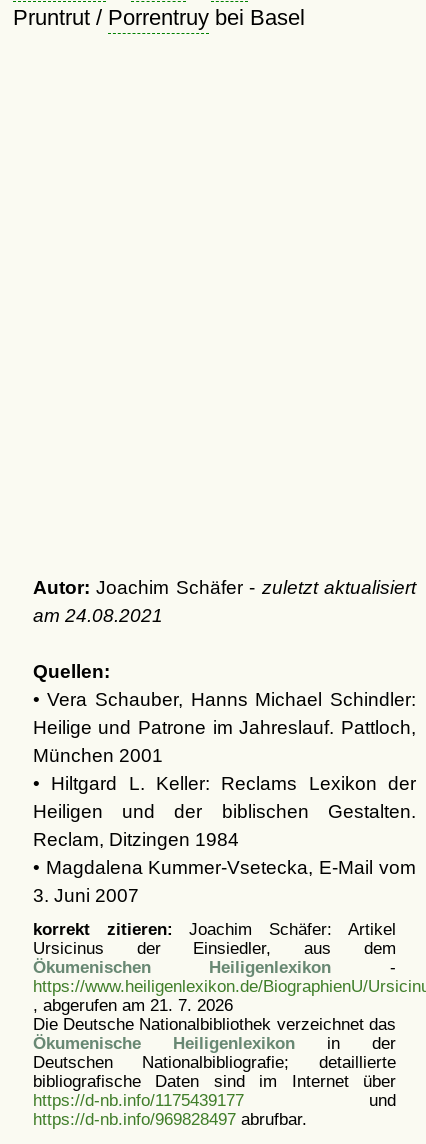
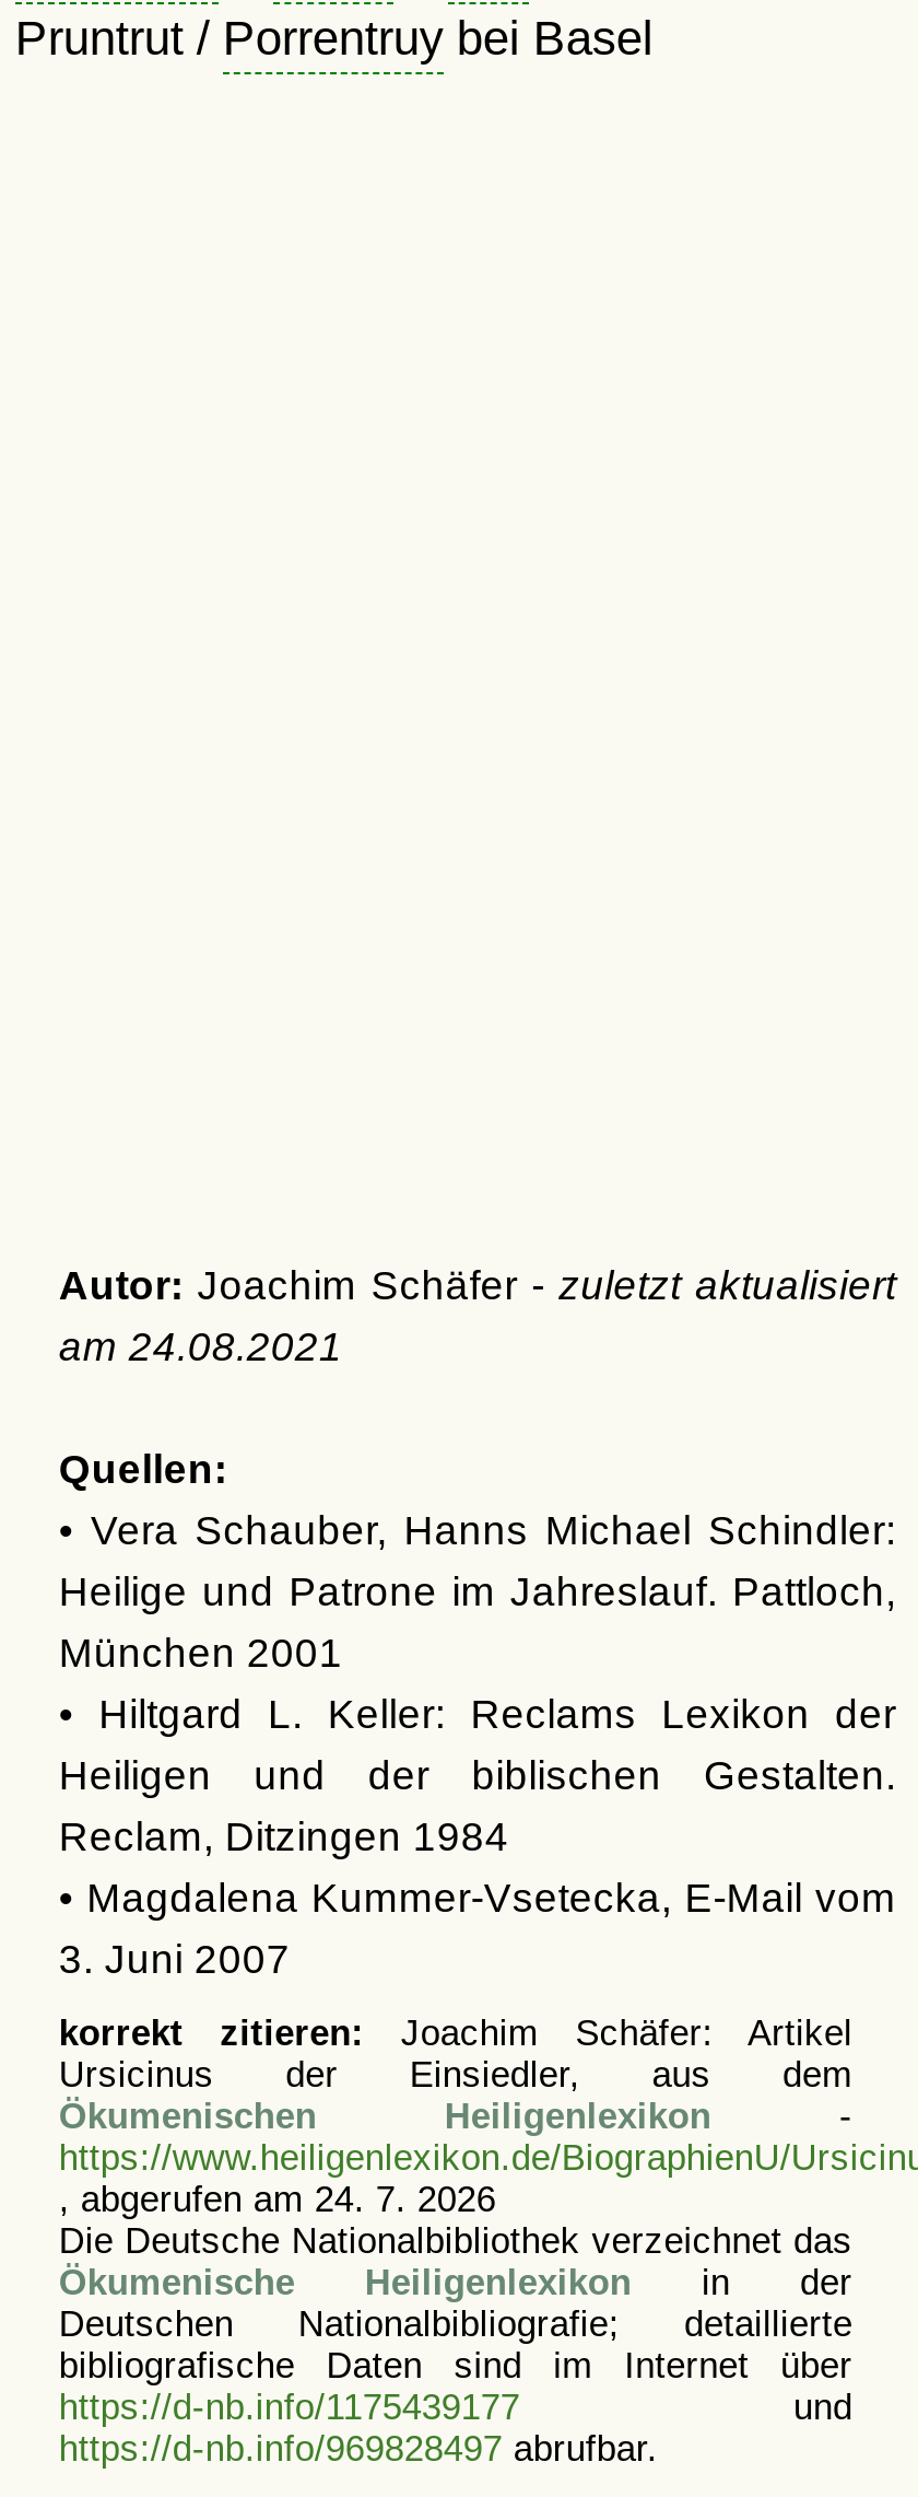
[33,996,233,1014] , abgerufen am 21. 7. 2026 -> [59,2178,496,2218] , abgerufen am 24. 7. 2026

